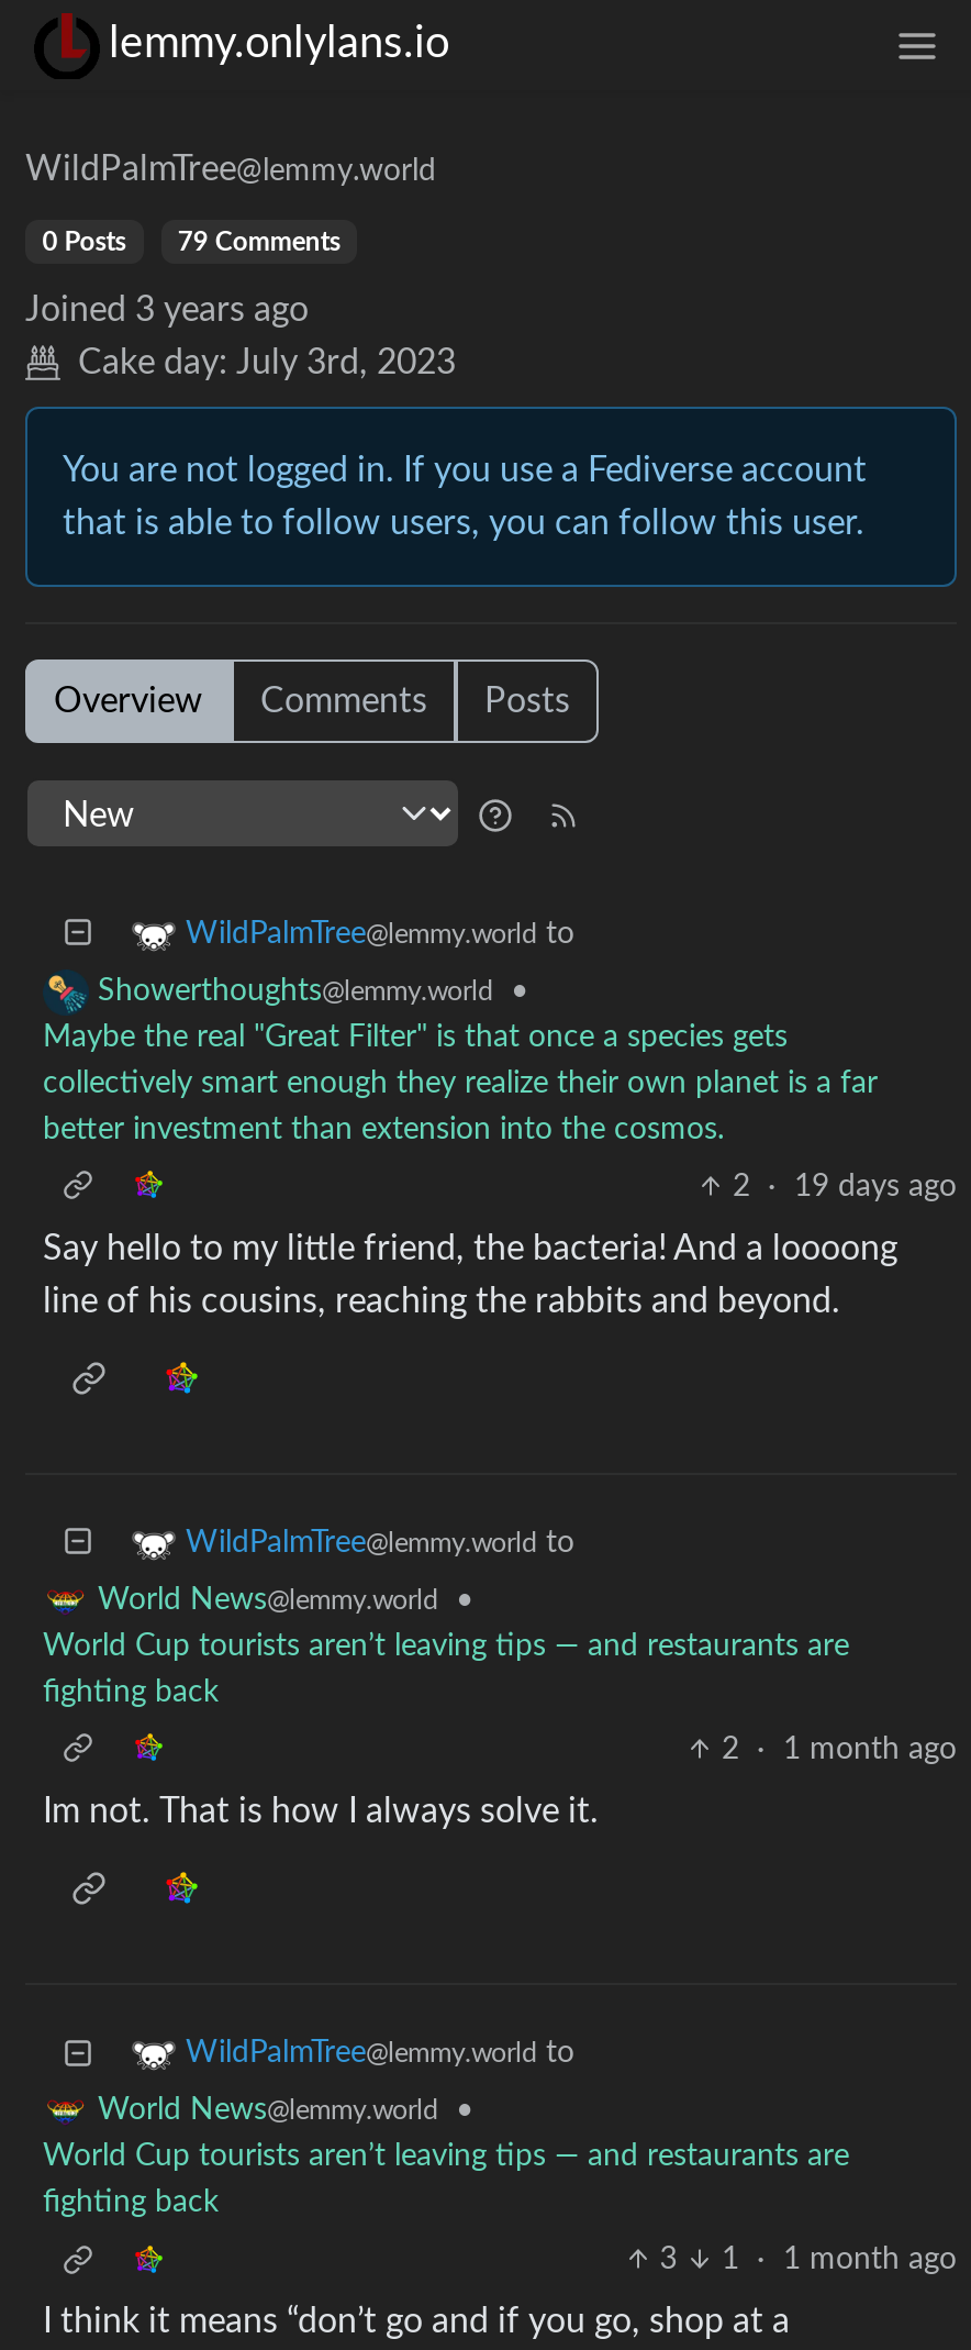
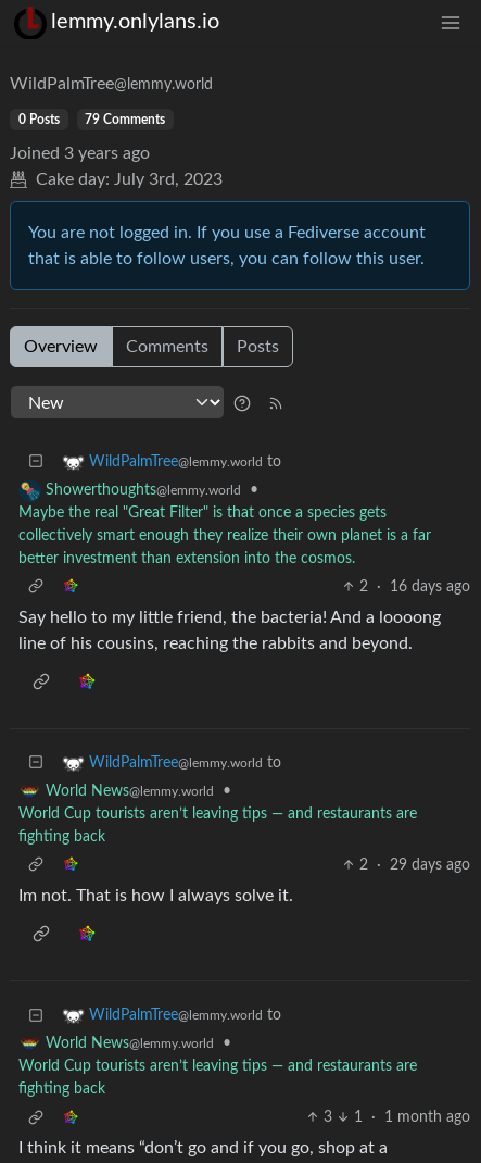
[733,1172,957,1202] 2 · 19 days ago -> [359,579,470,595] 2 · 16 days ago
[722,1734,957,1765] 2 · 1 month ago -> [359,858,470,873] 2 · 29 days ago

